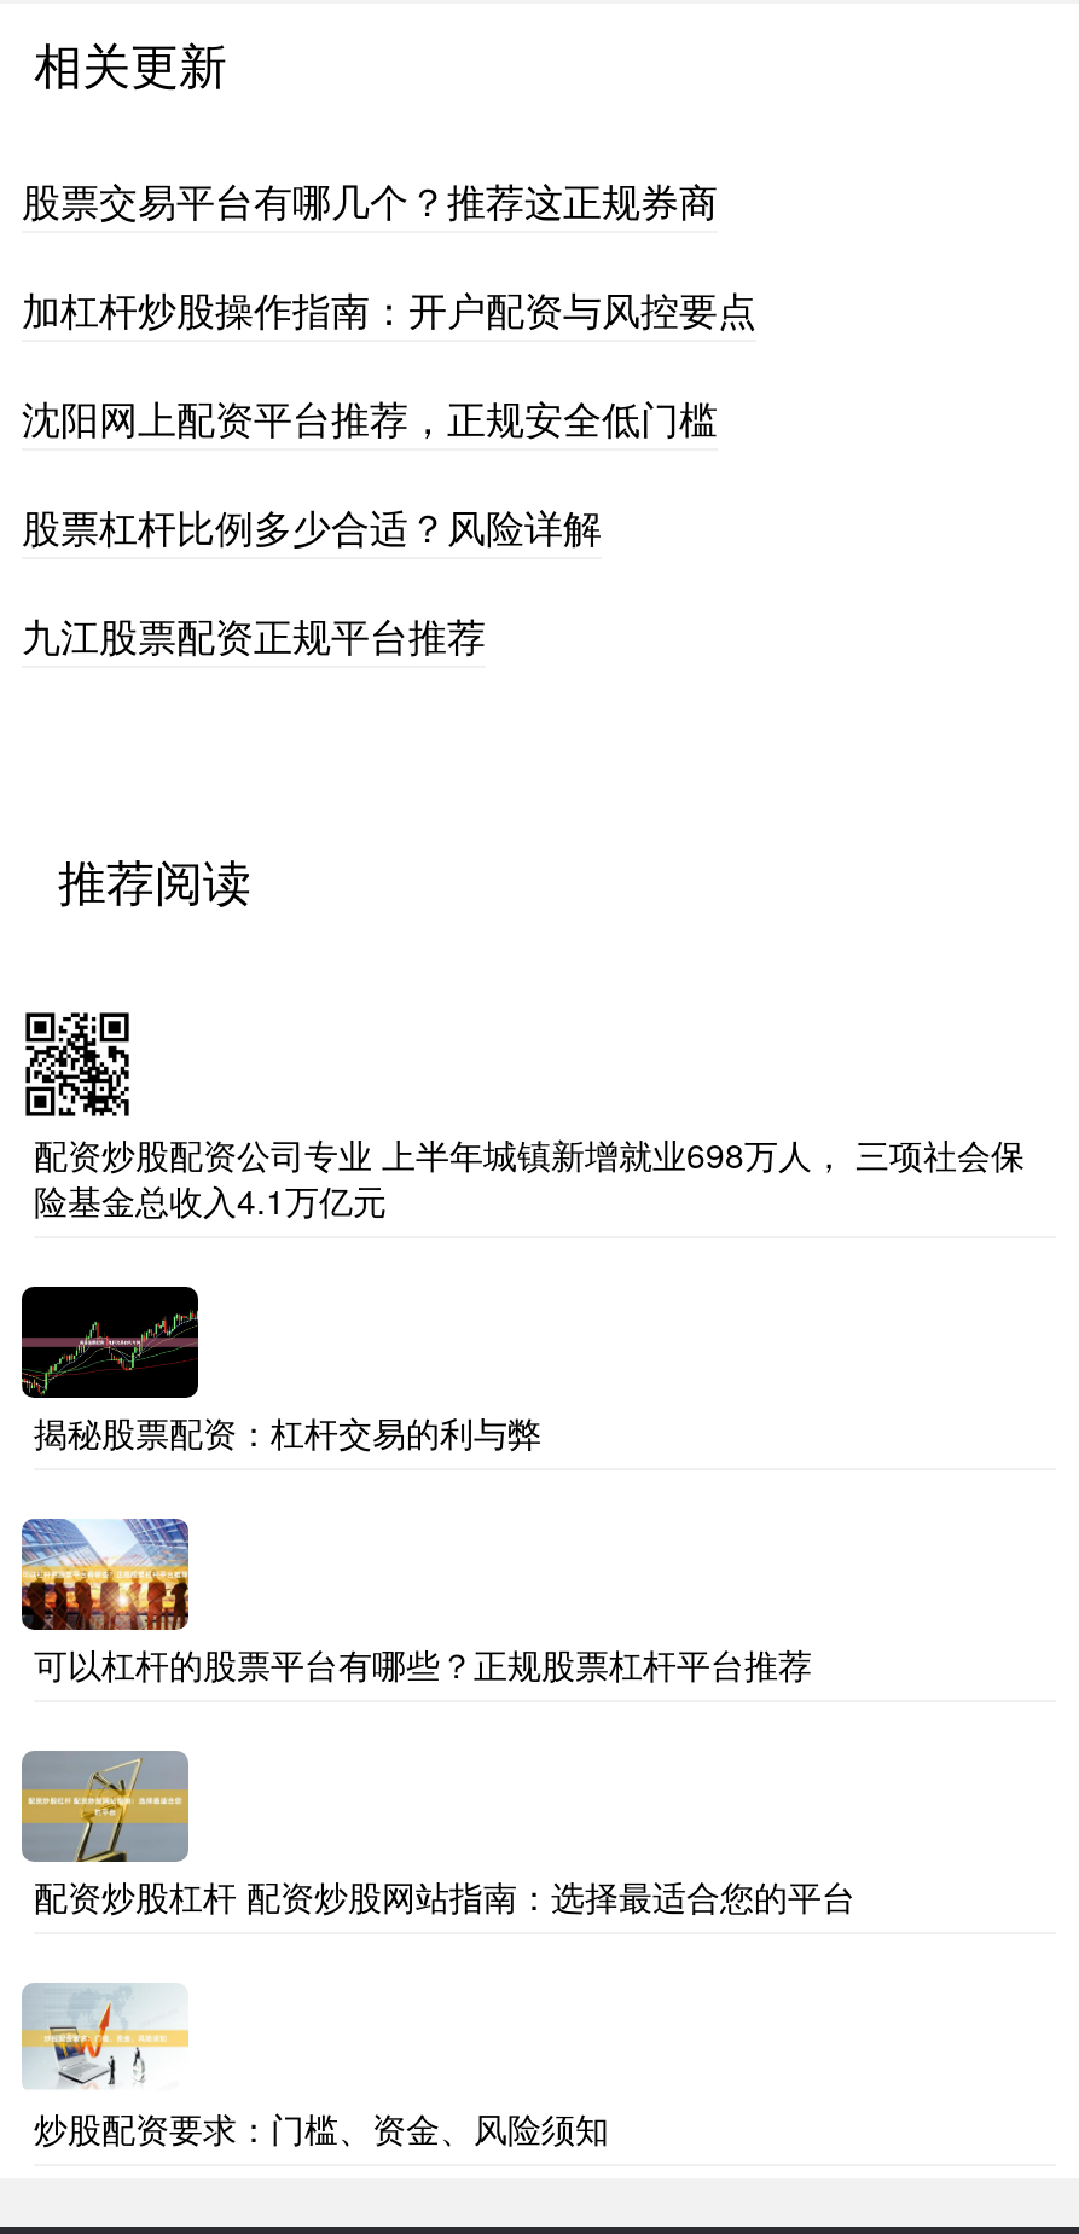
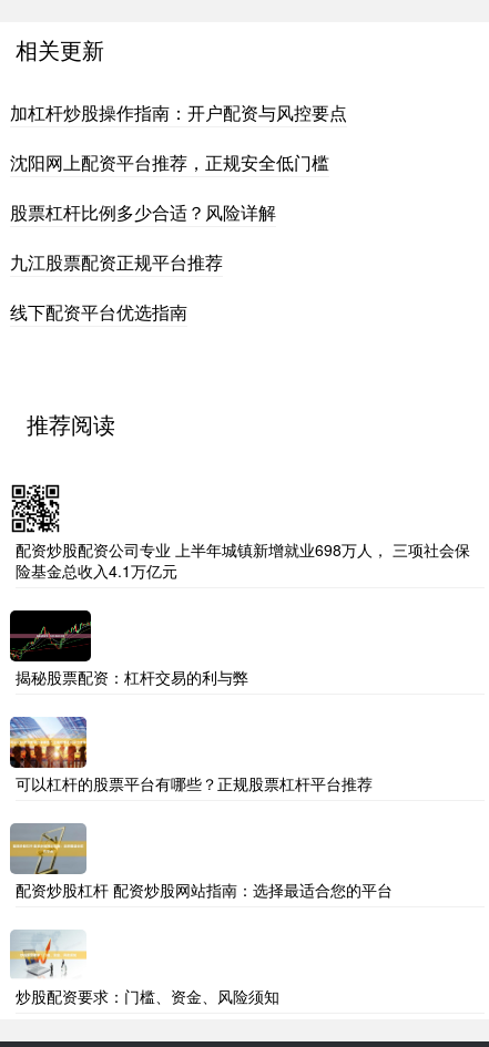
[22,174,718,229] 股票交易平台有哪几个？推荐这正规券商 -> none
moved [22,282,756,664] -> [10,100,347,275]: 加杠杆炒股操作指南：开户配资与风控要点 | 沈阳网上配资平台推荐，正规安全低门槛 | 股票杠杆比例多少合适？风险详解 | 九江股票配资正规平台推荐
none -> [10,299,187,325] 线下配资平台优选指南

